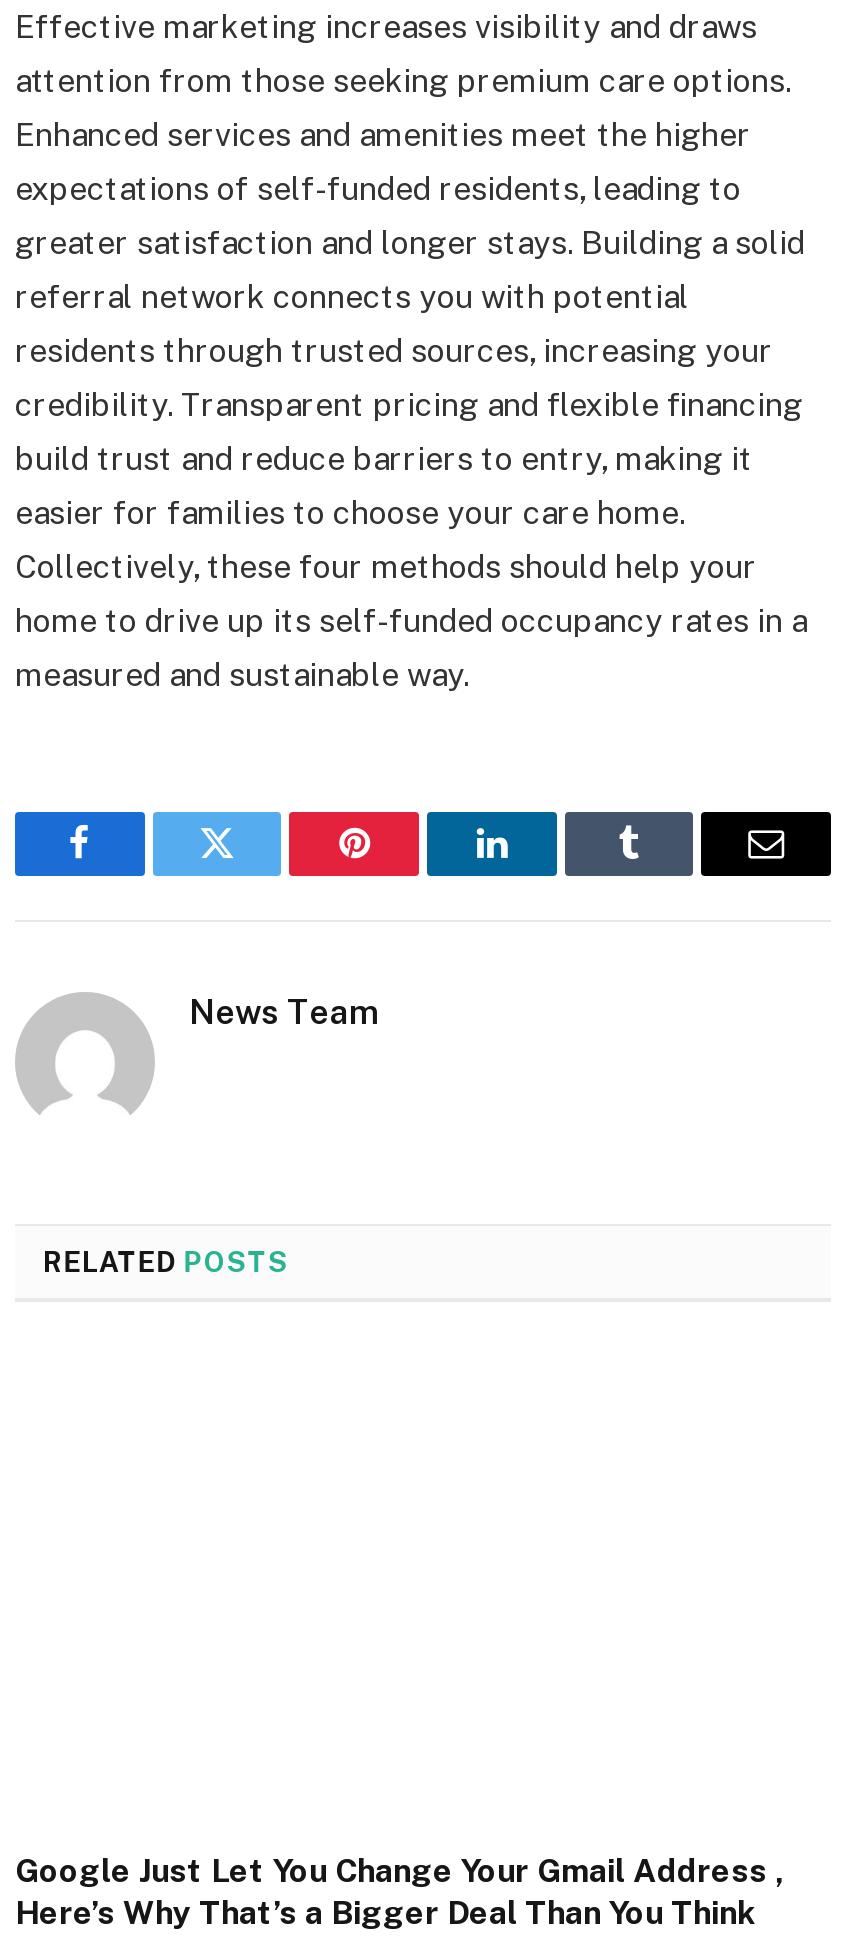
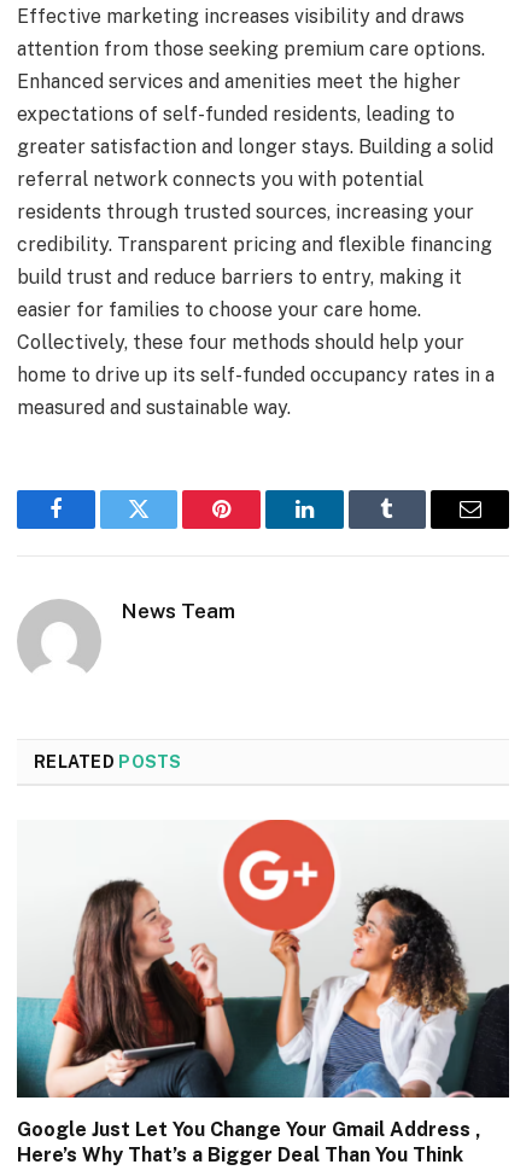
none -> [16,819,510,1099] [image]

